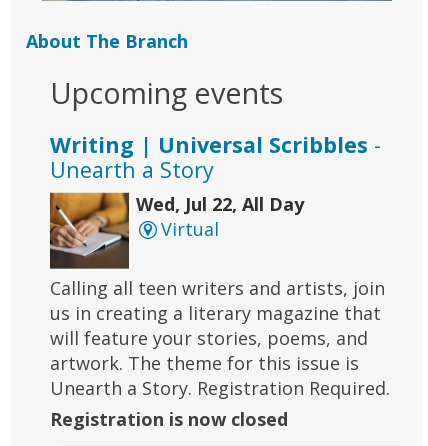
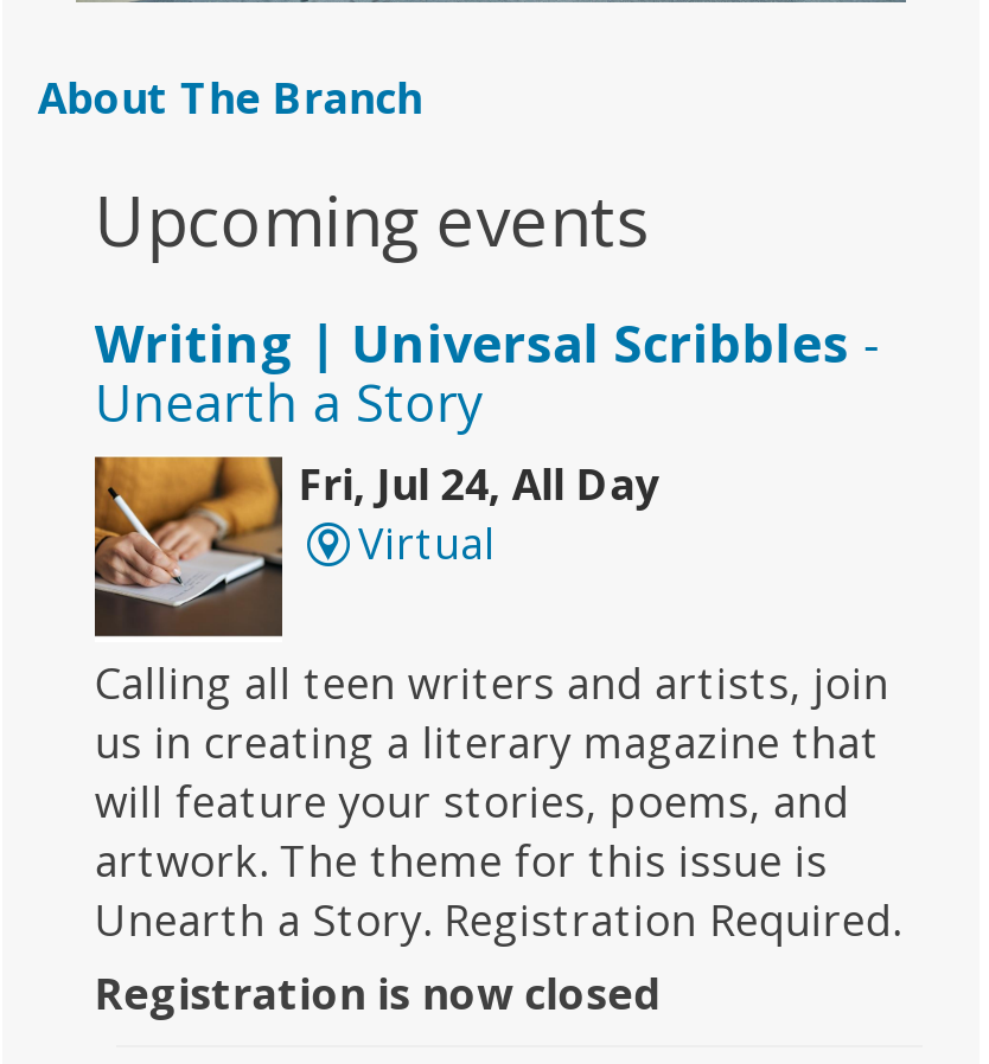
[136,192,304,216] Wed, Jul 22, All Day -> [299,456,659,513] Fri, Jul 24, All Day

